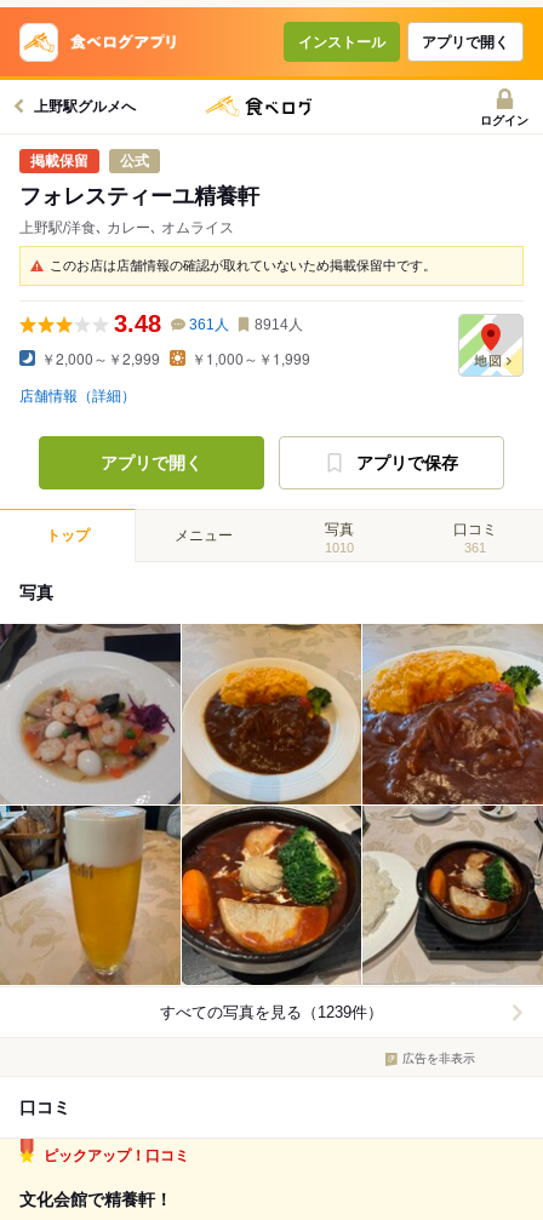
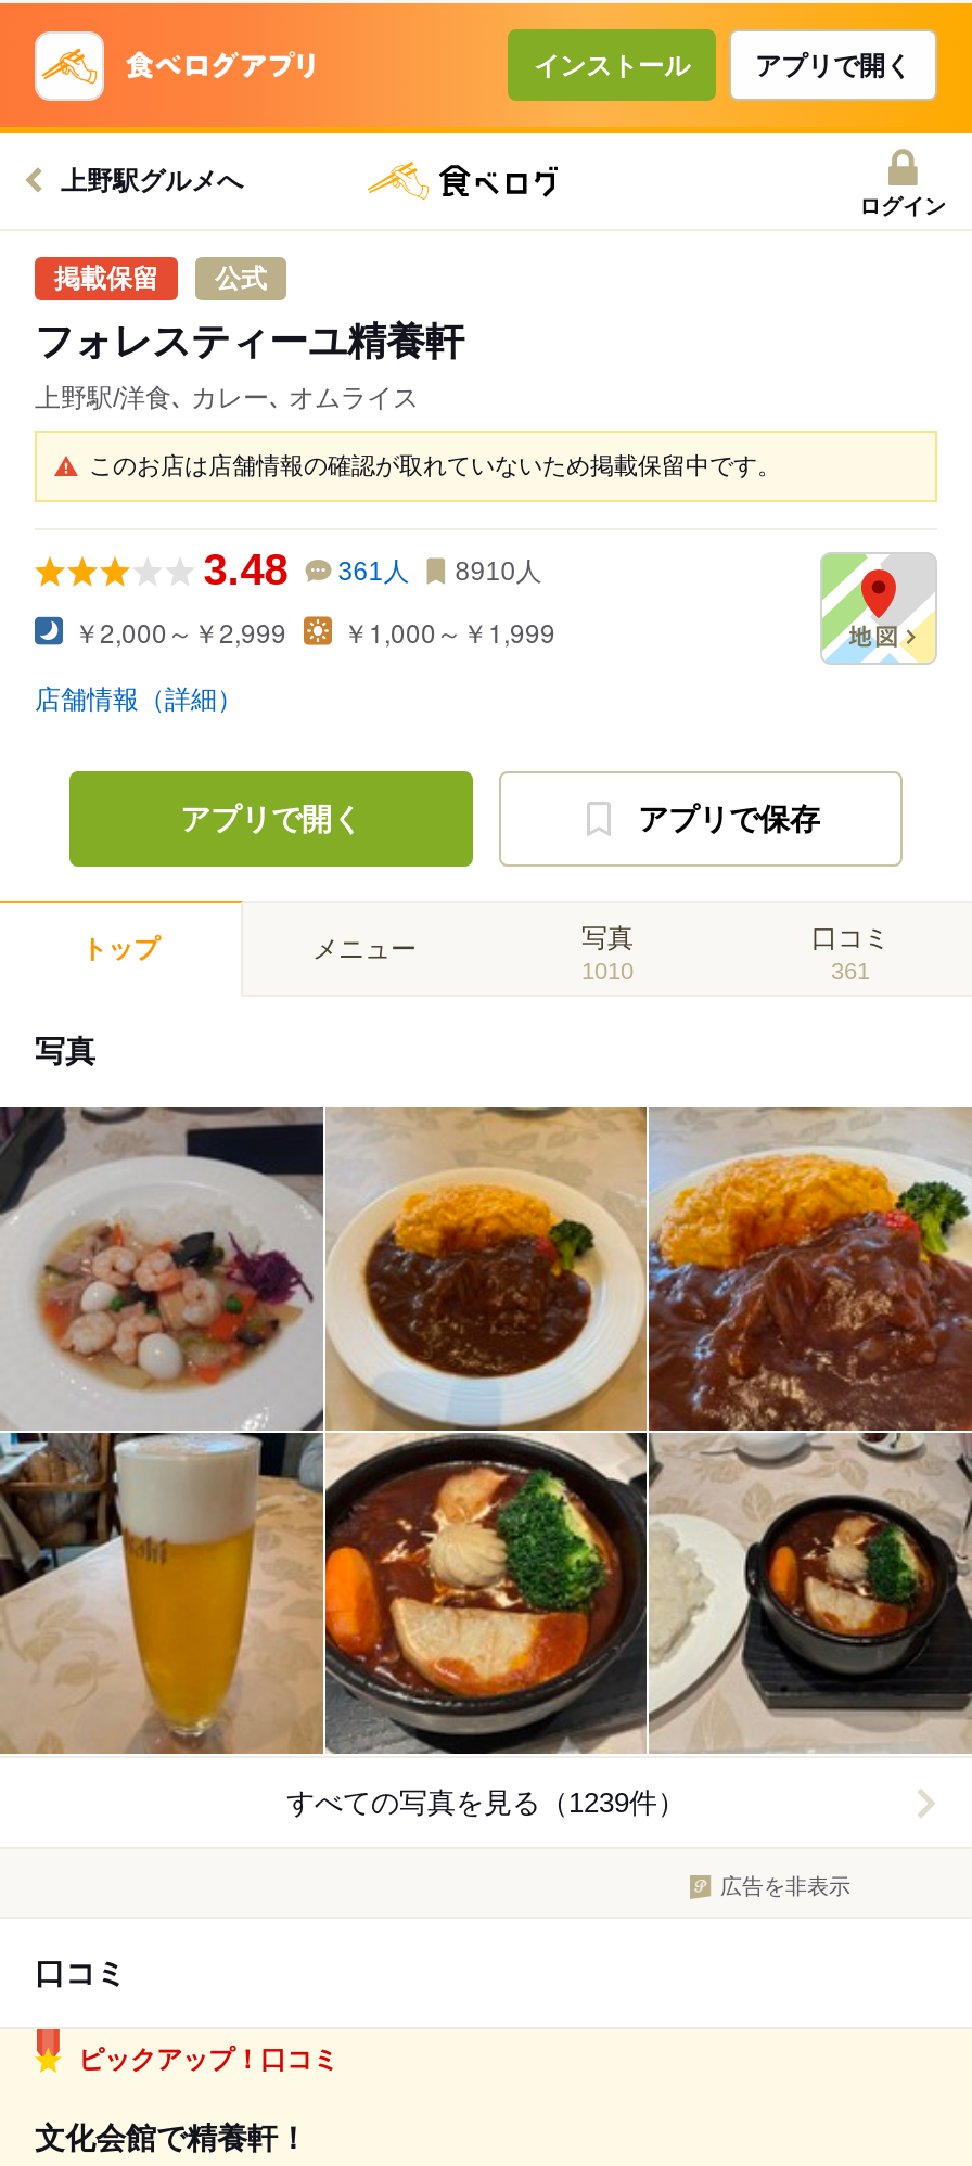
[114,310,303,337] 3.48 361人 8914人 -> [204,546,542,593] 3.48 361人 8910人

